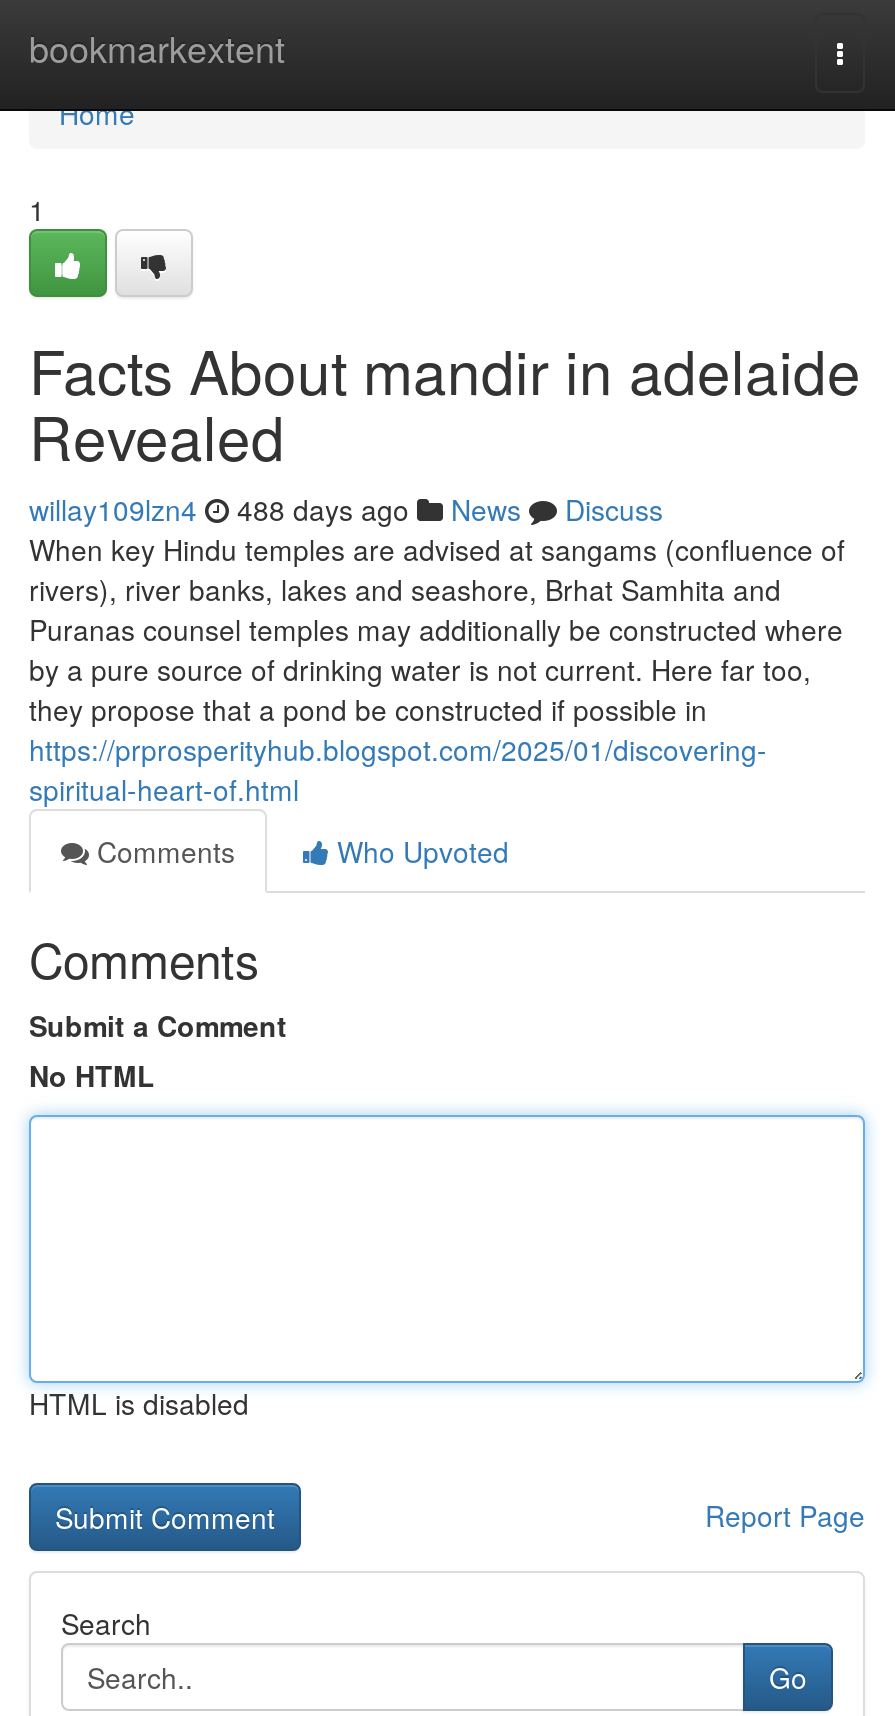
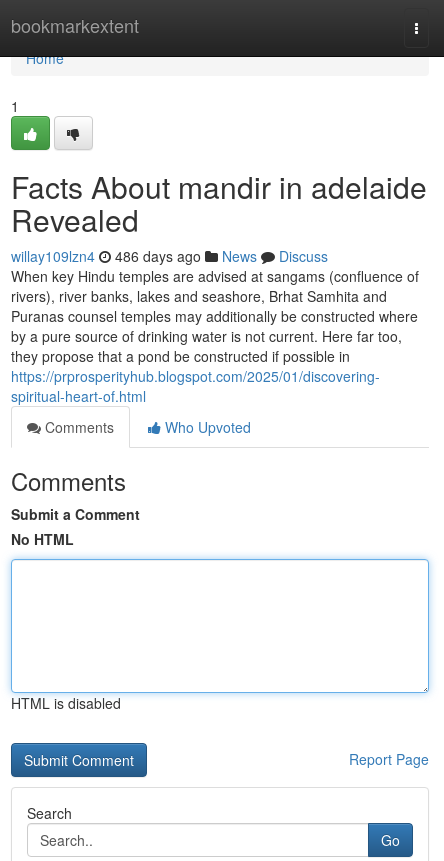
[29,489,663,529] willay109lzn4 488 days ago News Discuss -> [11,246,328,266] willay109lzn4 486 days ago News Discuss

